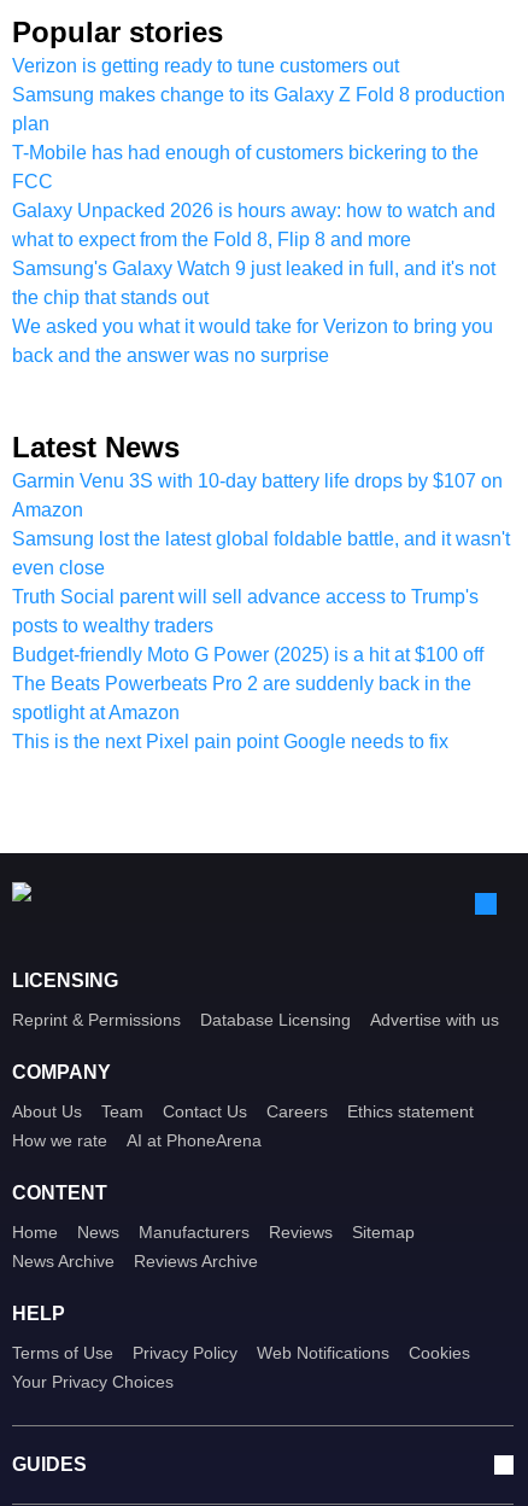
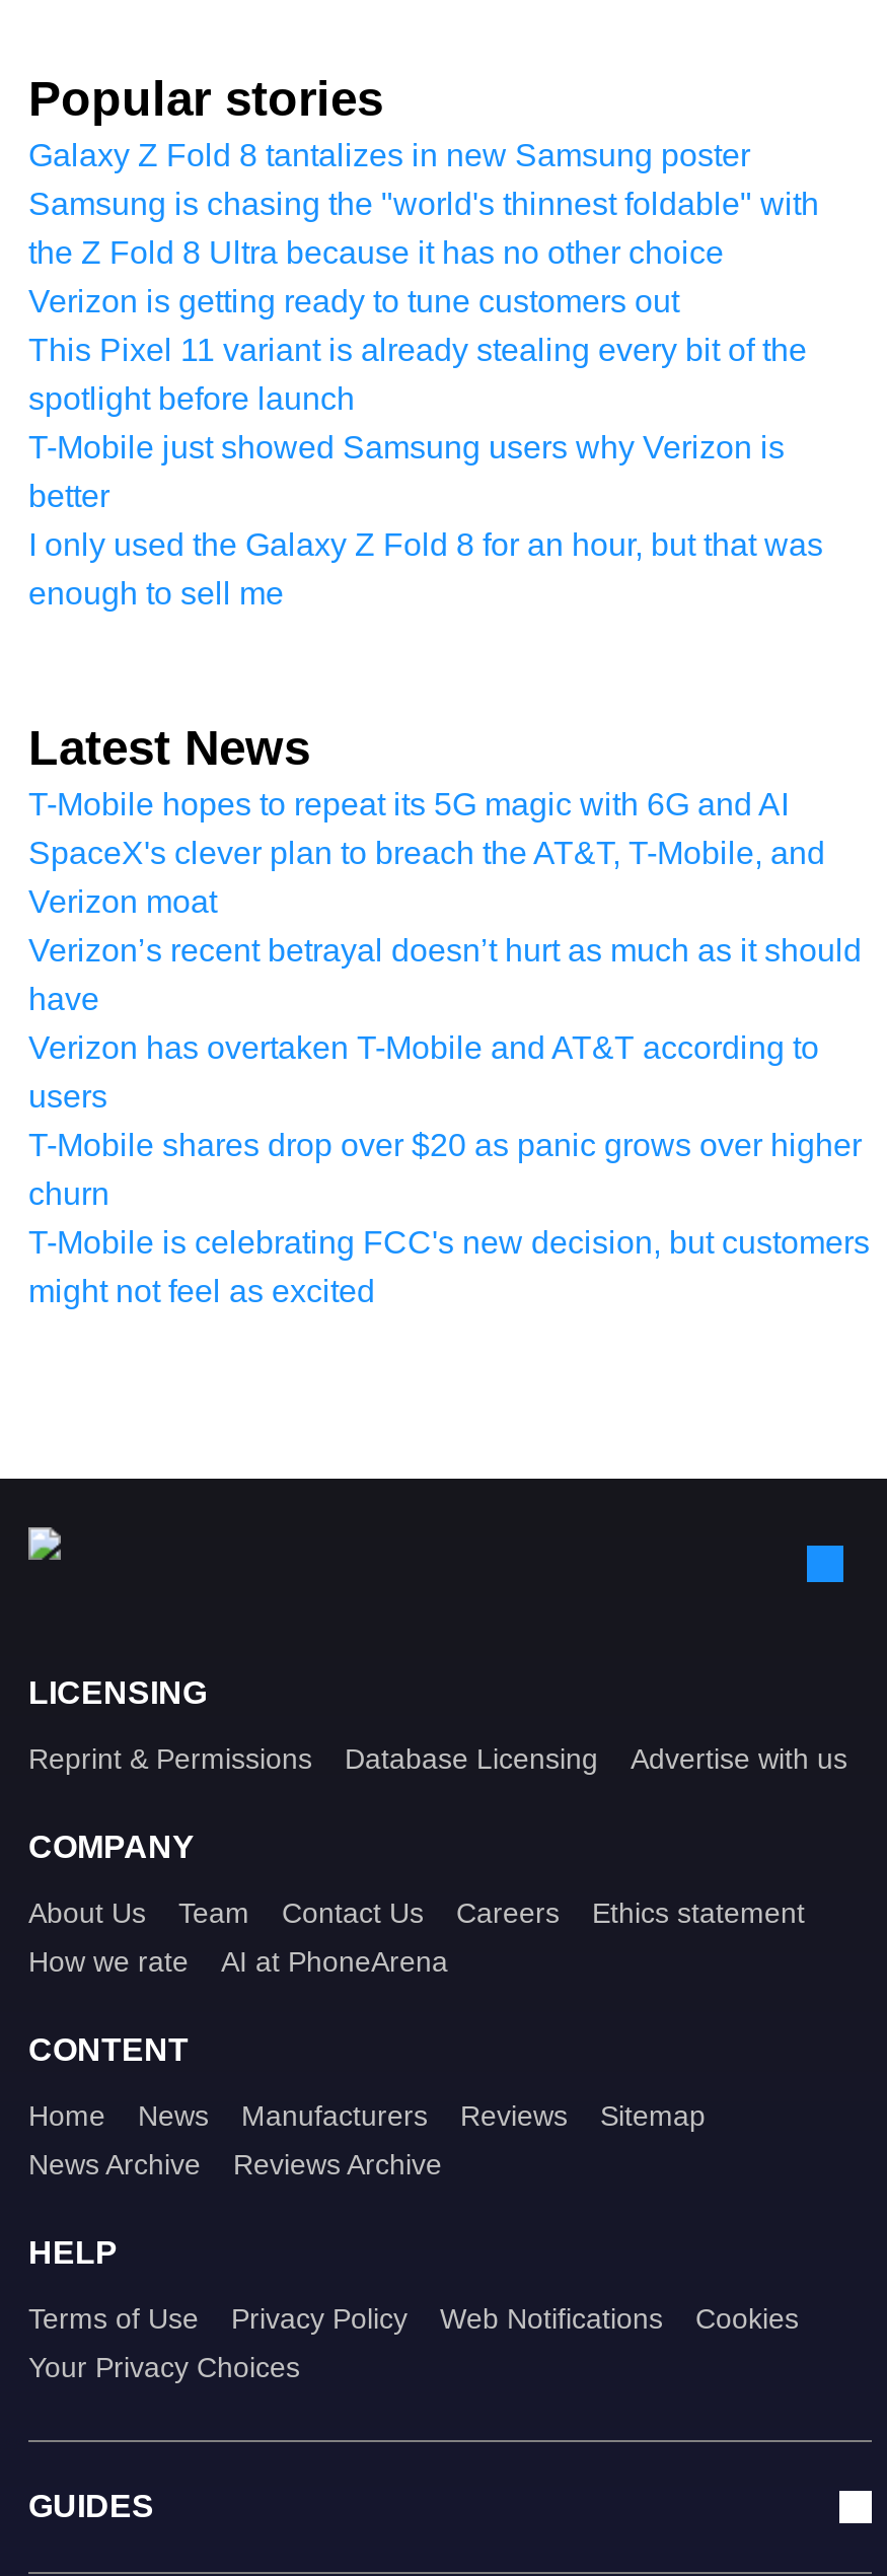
none -> [28,138,819,269] Galaxy Z Fold 8 tantalizes in new Samsung poster | Samsung is chasing the "world's thinnest foldable" with | the Z Fold 8 Ultra because it has no other choice
moved [12,55,399,76] -> [28,284,679,318]: Verizon is getting ready to tune customers out
[12,84,505,365] Samsung makes change to its Galaxy Z Fold 8 production | plan | T-Mobile has had enough of customers bickering to the | FCC | Galaxy Unpacked 2026 is hours away: how to watch and | what to expect from the Fold 8, Flip 8 and more | Samsung's Galaxy Watch 9 just leaked in full, and it's not | the chip that stands out | We asked you what it would take for Verizon to bring you | back and the answer was no surprise -> [28,332,823,610] This Pixel 11 variant is already stealing every bit of the | spotlight before launch | T-Mobile just showed Samsung users why Verizon is | better | I only used the Galaxy Z Fold 8 for an hour, but that was | enough to sell me
moved [12,431,180,463] -> [28,720,310,774]: Latest News
[12,470,510,752] Garmin Venu 3S with 10-day battery life drops by $107 on | Amazon | Samsung lost the latest global foldable battle, and it wasn't | even close | Truth Social parent will sell advance access to Trump's | posts to wealthy traders | Budget-friendly Moto G Power (2025) is a hit at $100 off | The Beats Powerbeats Pro 2 are suddenly back in the | spotlight at Amazon | This is the next Pixel pain point Google needs to fix -> [28,787,870,1308] T-Mobile hopes to repeat its 5G magic with 6G and AI | SpaceX's clever plan to breach the AT&T, T-Mobile, and | Verizon moat | Verizon’s recent betrayal doesn’t hurt as much as it should | have | Verizon has overtaken T-Mobile and AT&T according to | users | T-Mobile shares drop over $20 as panic grows over higher | churn | T-Mobile is celebrating FCC's new decision, but customers | might not feel as excited

